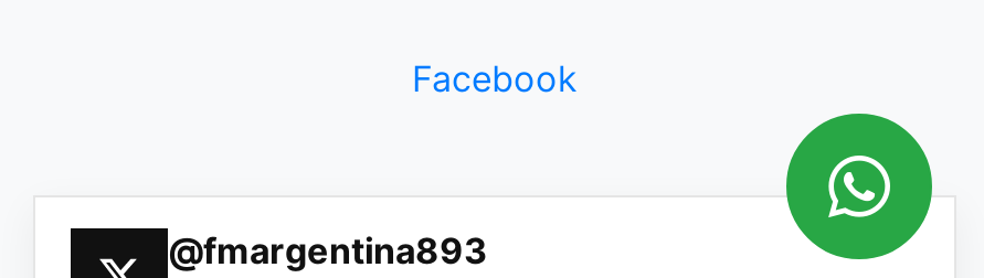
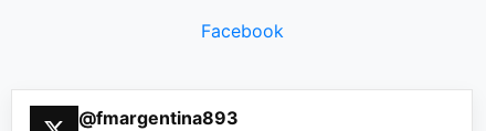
[784,110,934,263] [image] -> none

